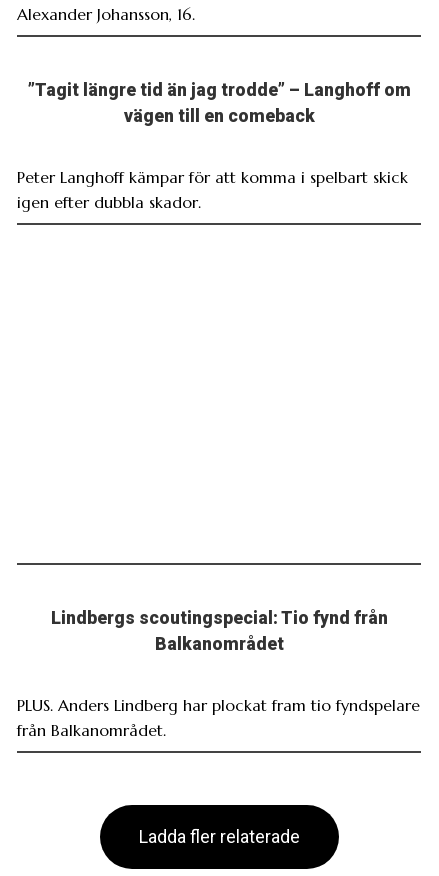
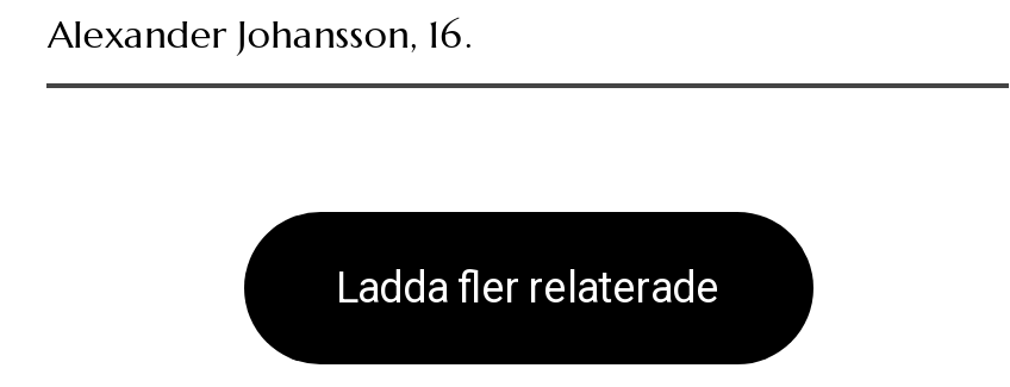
[17,79,410,212] ”Tagit längre tid än jag trodde” – Langhoff om | vägen till en comeback | Peter Langhoff kämpar för att komma i spelbart skick | igen efter dubbla skador. -> none
[17,608,420,740] Lindbergs scoutingspecial: Tio fynd från | Balkanområdet | PLUS. Anders Lindberg har plockat fram tio fyndspelare | från Balkanområdet. -> none

